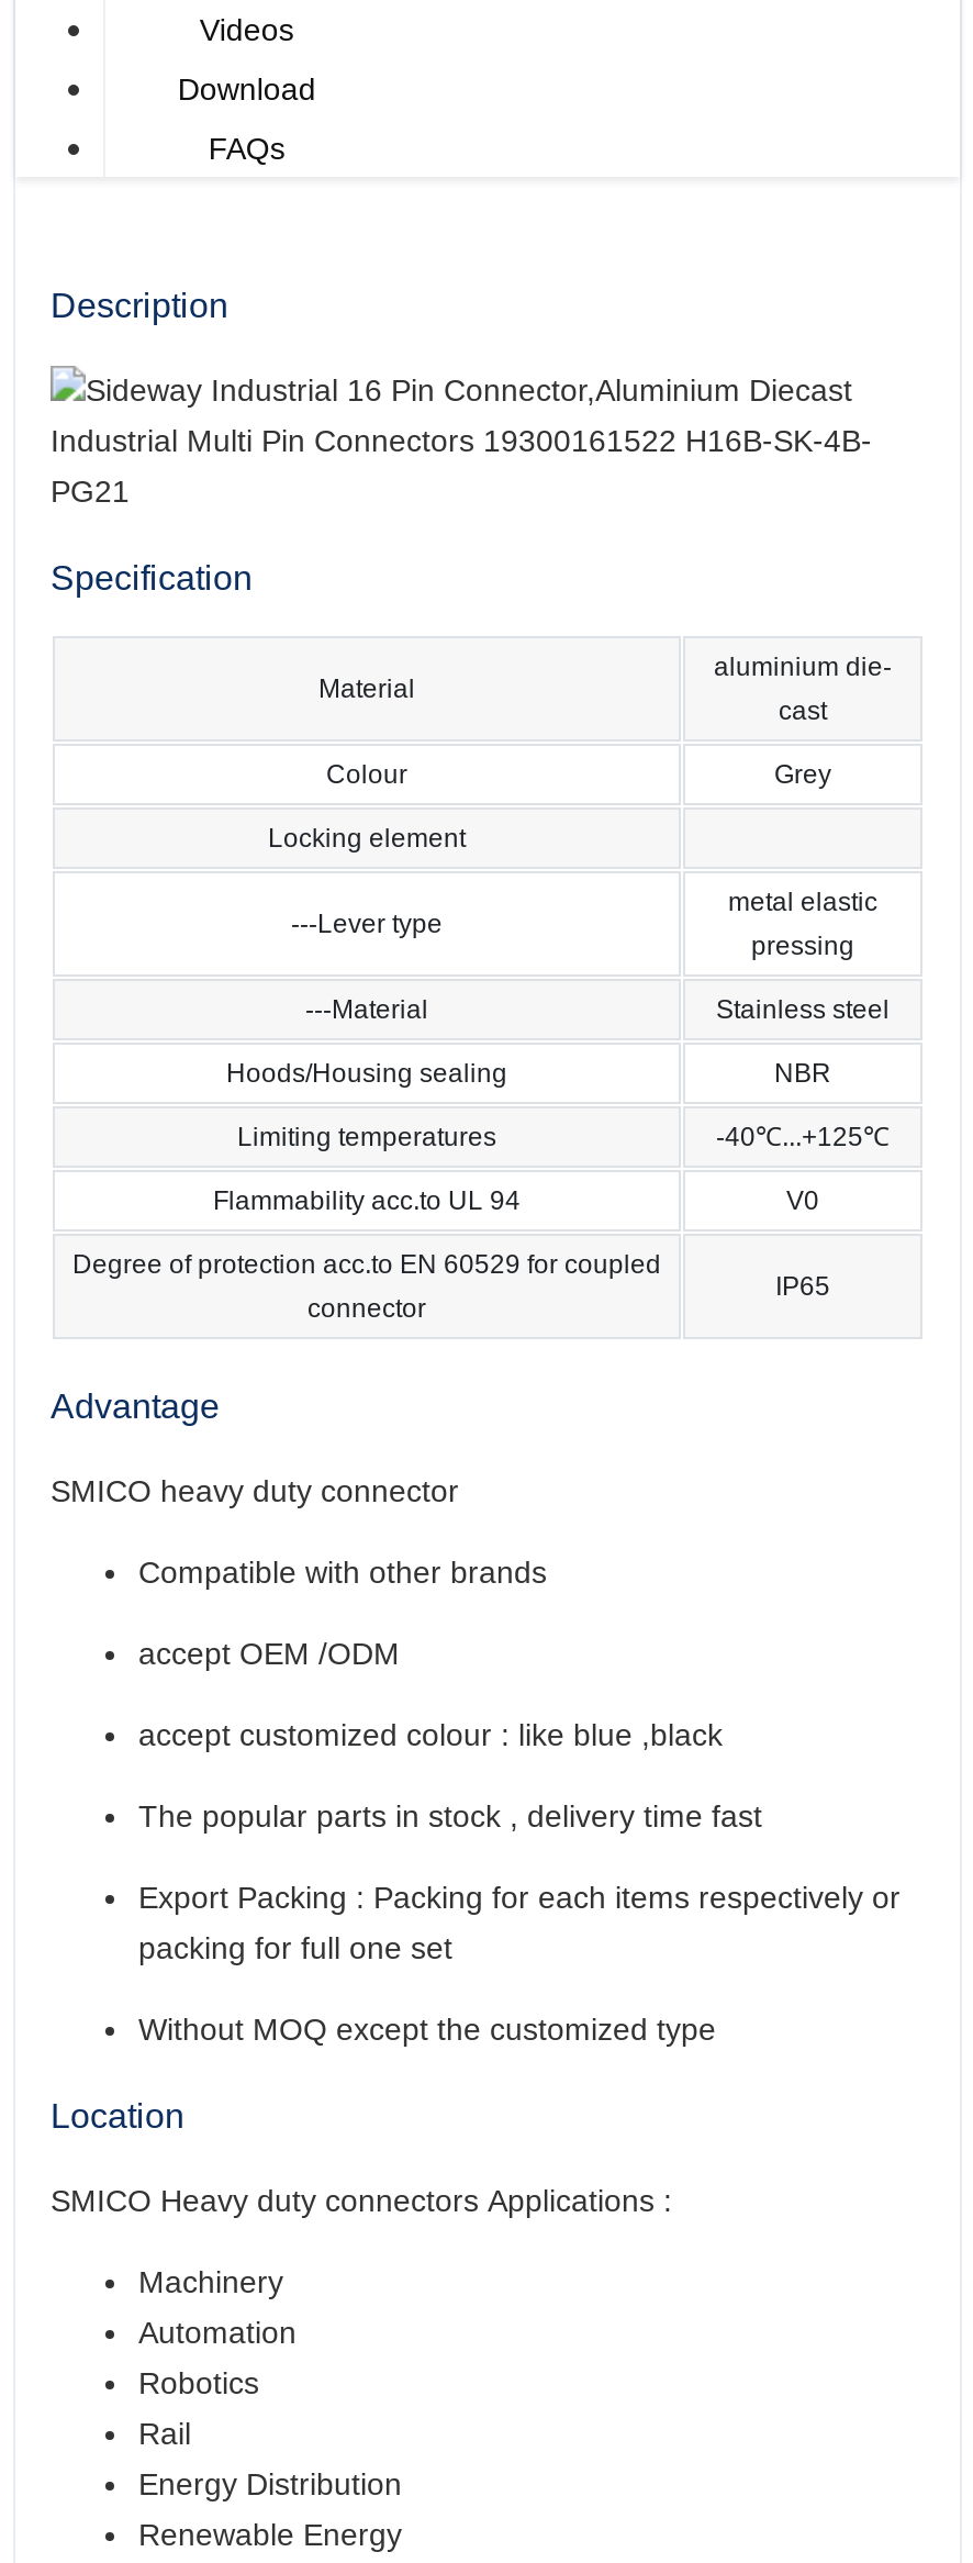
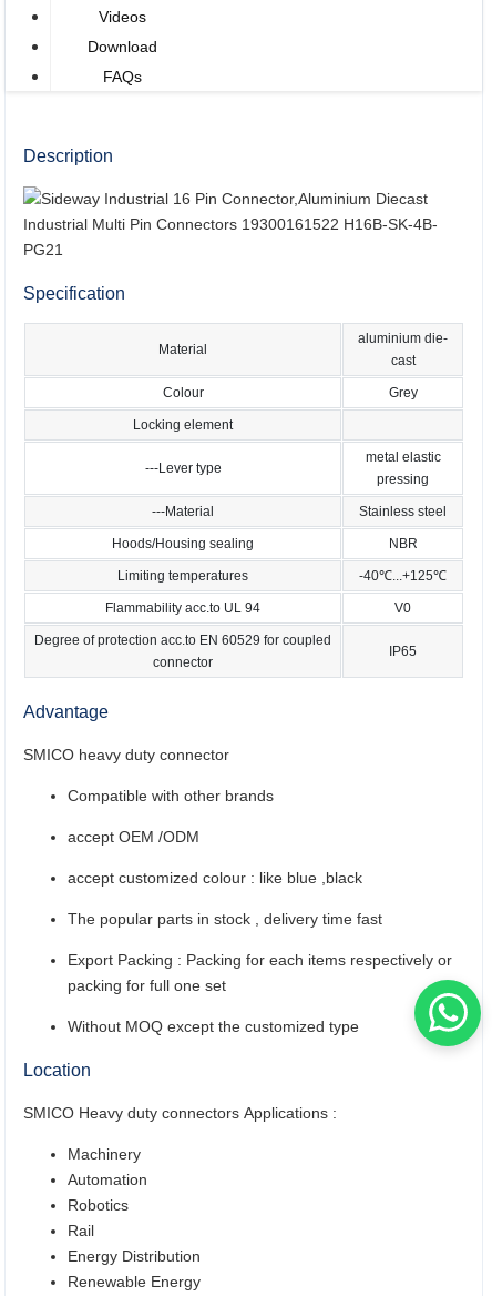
none -> [412,978,483,1052] [image]

